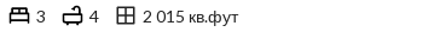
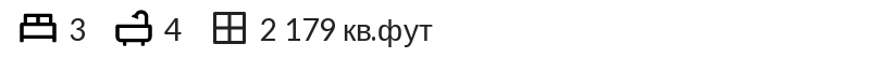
[143,5,238,25] 2 015 кв.фут -> [260,10,432,46] 2 179 кв.фут

